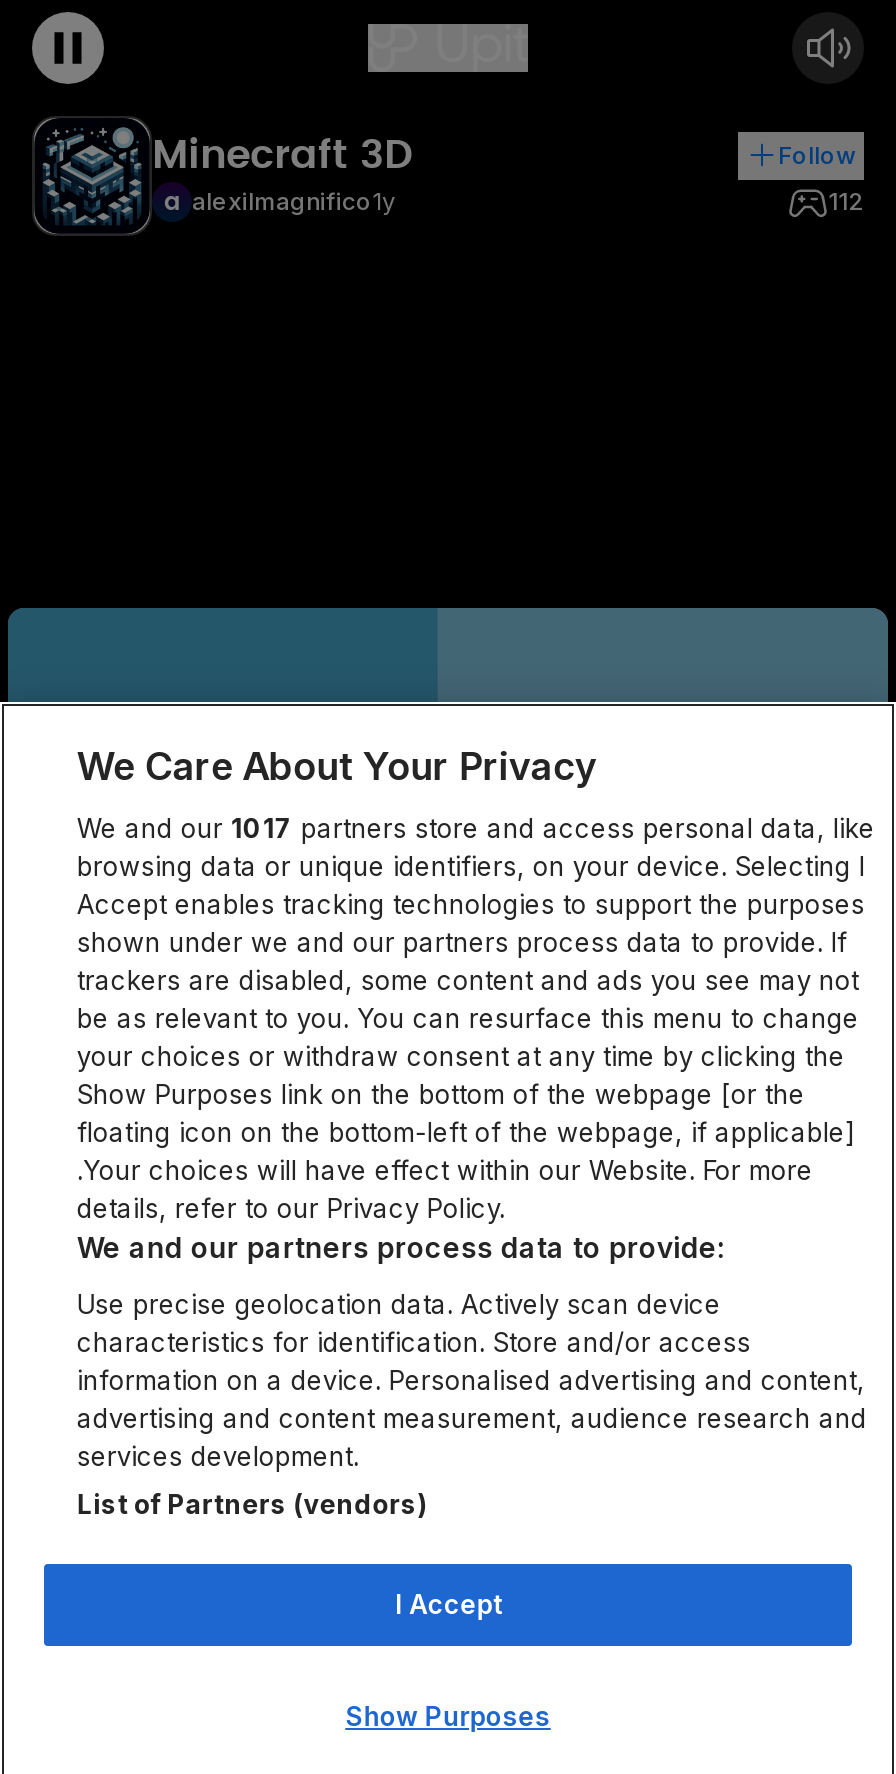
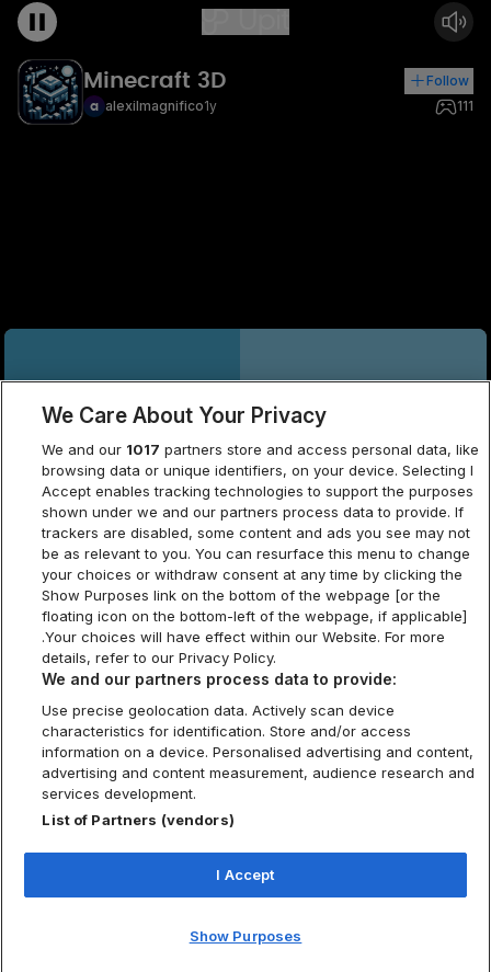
[828,185,864,215] 112 -> [457,97,473,113] 111

